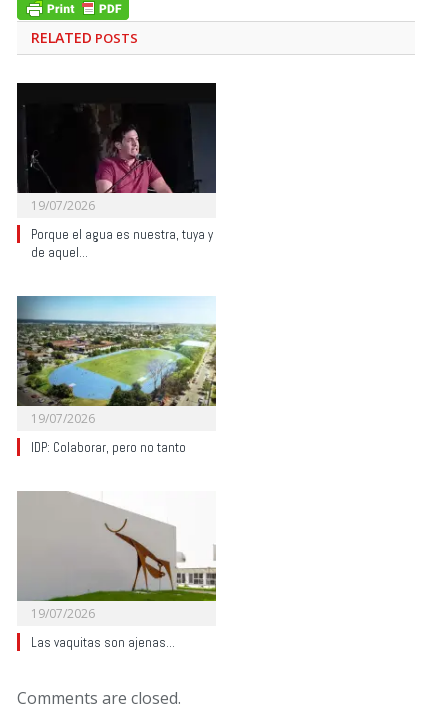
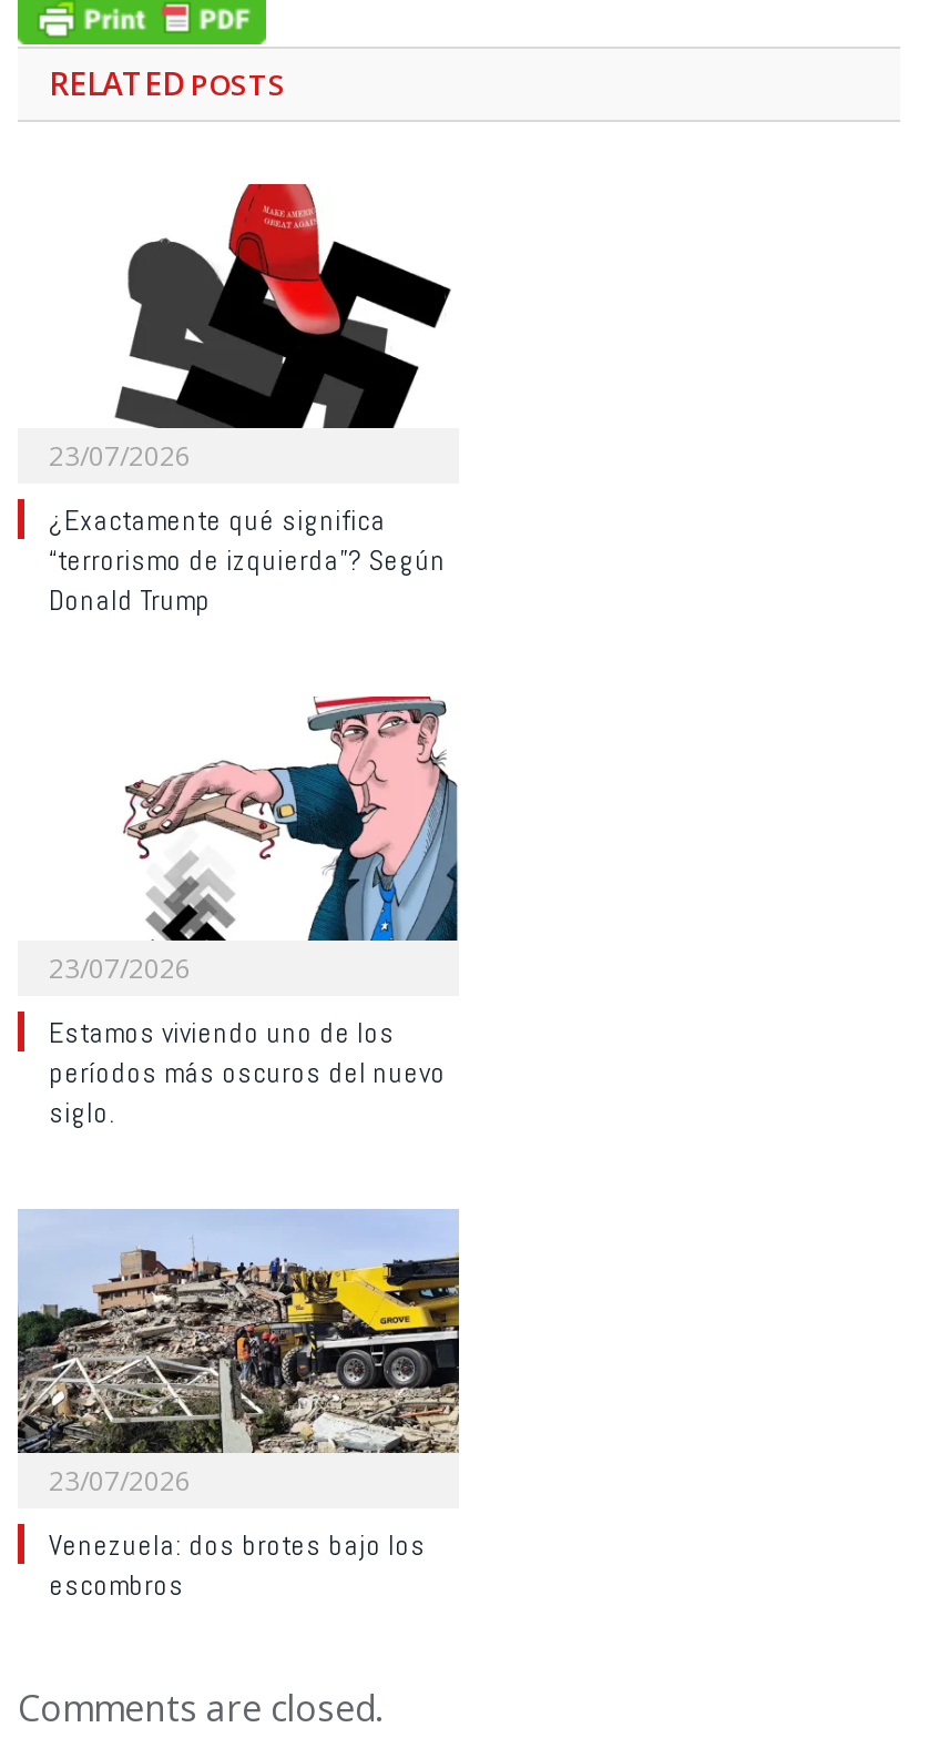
[16,82,217,214] [image] | 19/07/2026 -> [18,182,459,474] [image] | 23/07/2026
[31,226,213,261] Porque el agua es nuestra, tuya y | de aquel… -> [49,501,446,619] ¿Exactamente qué significa | “terrorismo de izquierda”? Según | Donald Trump
[16,295,217,427] [image] | 19/07/2026 -> [18,714,459,987] [image] | 23/07/2026
[31,439,186,456] IDP: Colaborar, pero no tanto -> [49,1014,446,1131] Estamos viviendo uno de los | períodos más oscuros del nuevo | siglo.
[18,500,216,622] [image] | 19/07/2026 -> [18,1209,461,1500] [image] | 23/07/2026
[31,634,175,651] Las vaquitas son ajenas… -> [49,1527,426,1604] Venezuela: dos brotes bajo los | escombros

